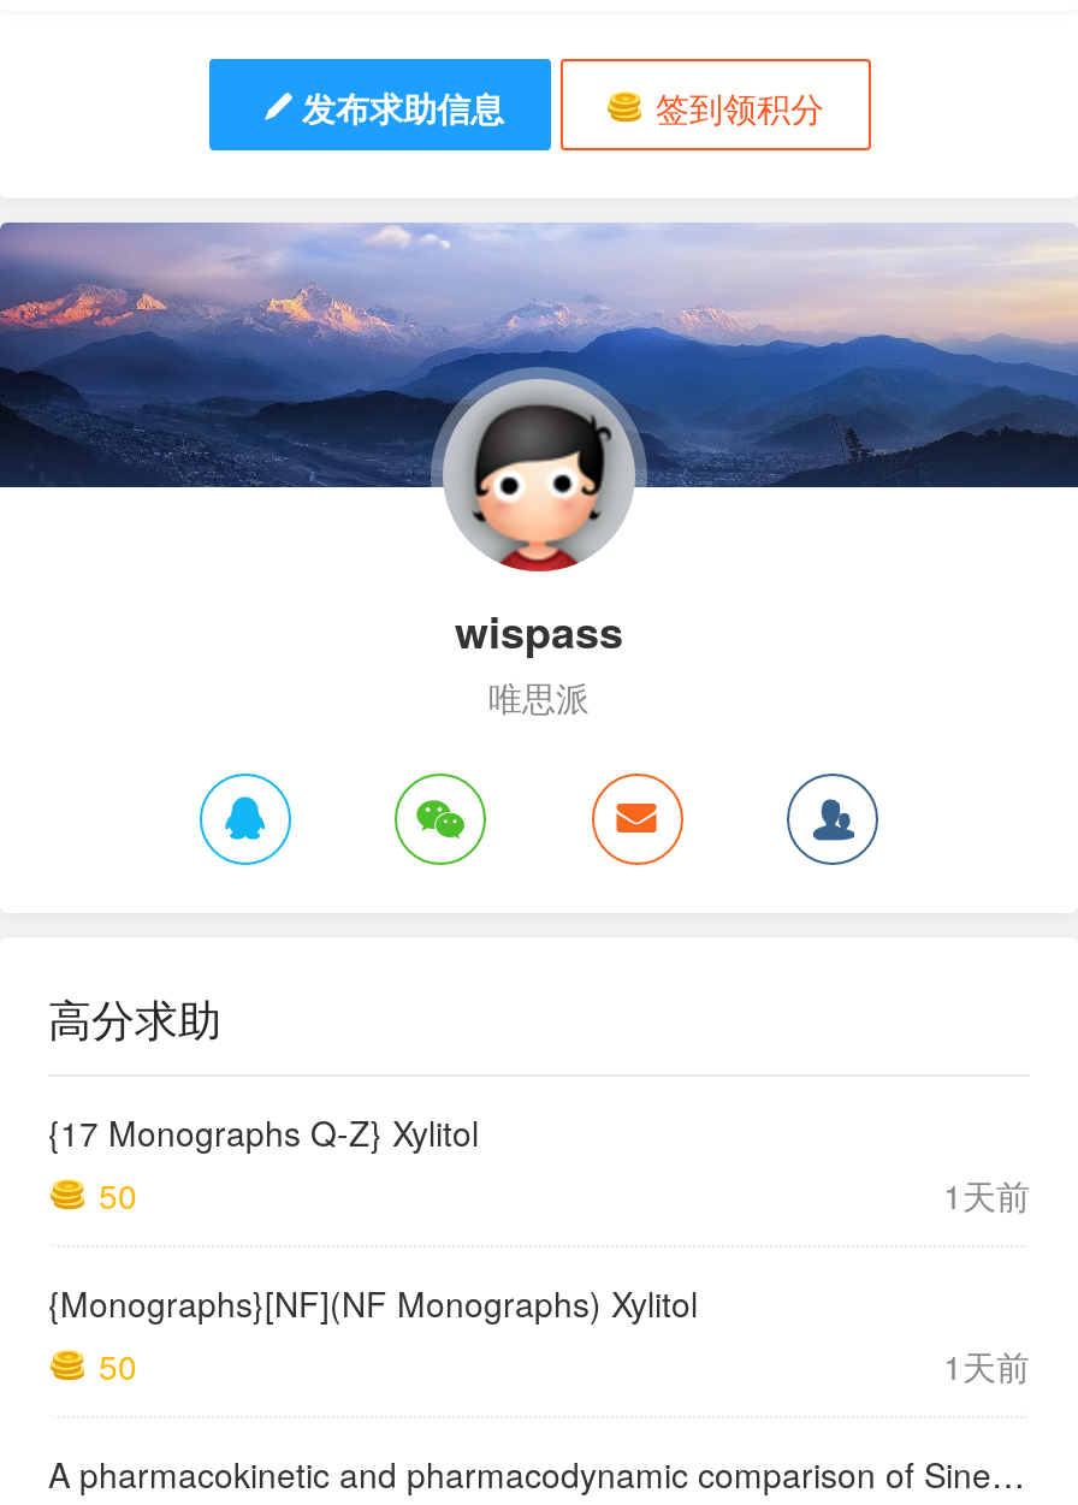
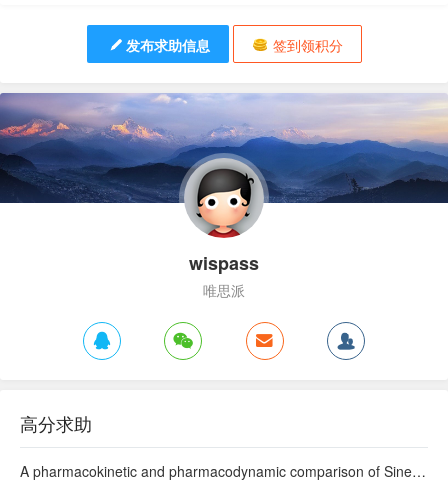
[48,1108,1030,1390] {17 Monographs Q-Z} Xylitol | 50 | 1天前 | {Monographs}[NF](NF Monographs) Xylitol | 50 | 1天前 -> none

